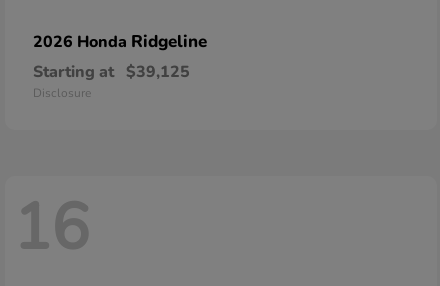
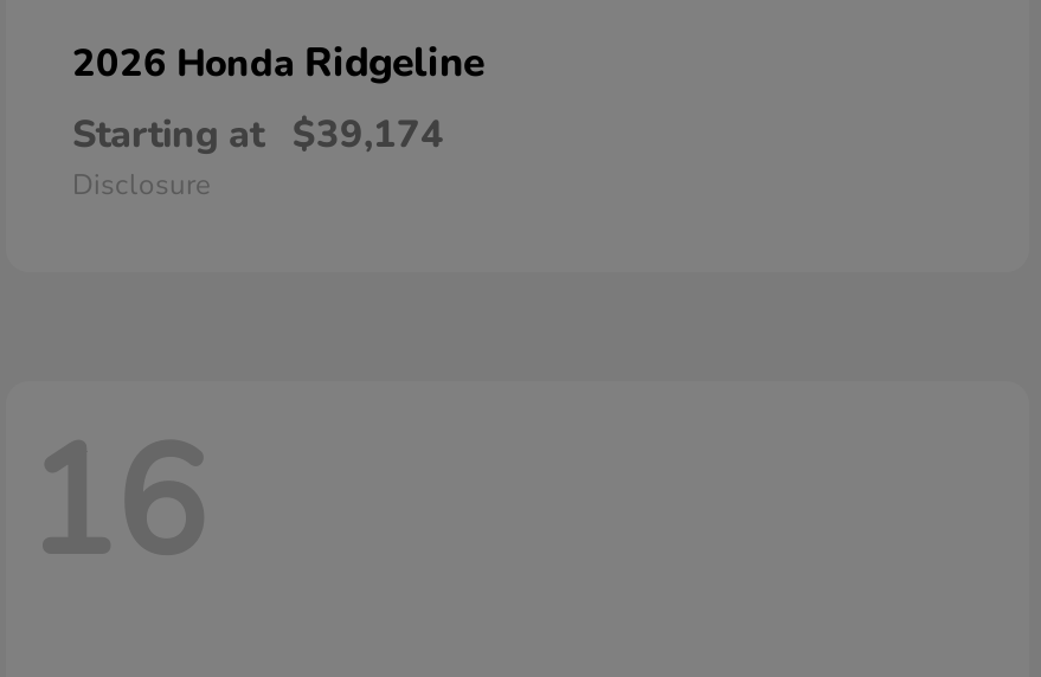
[33,61,190,83] Starting at $39,125 -> [72,108,444,160] Starting at $39,174

